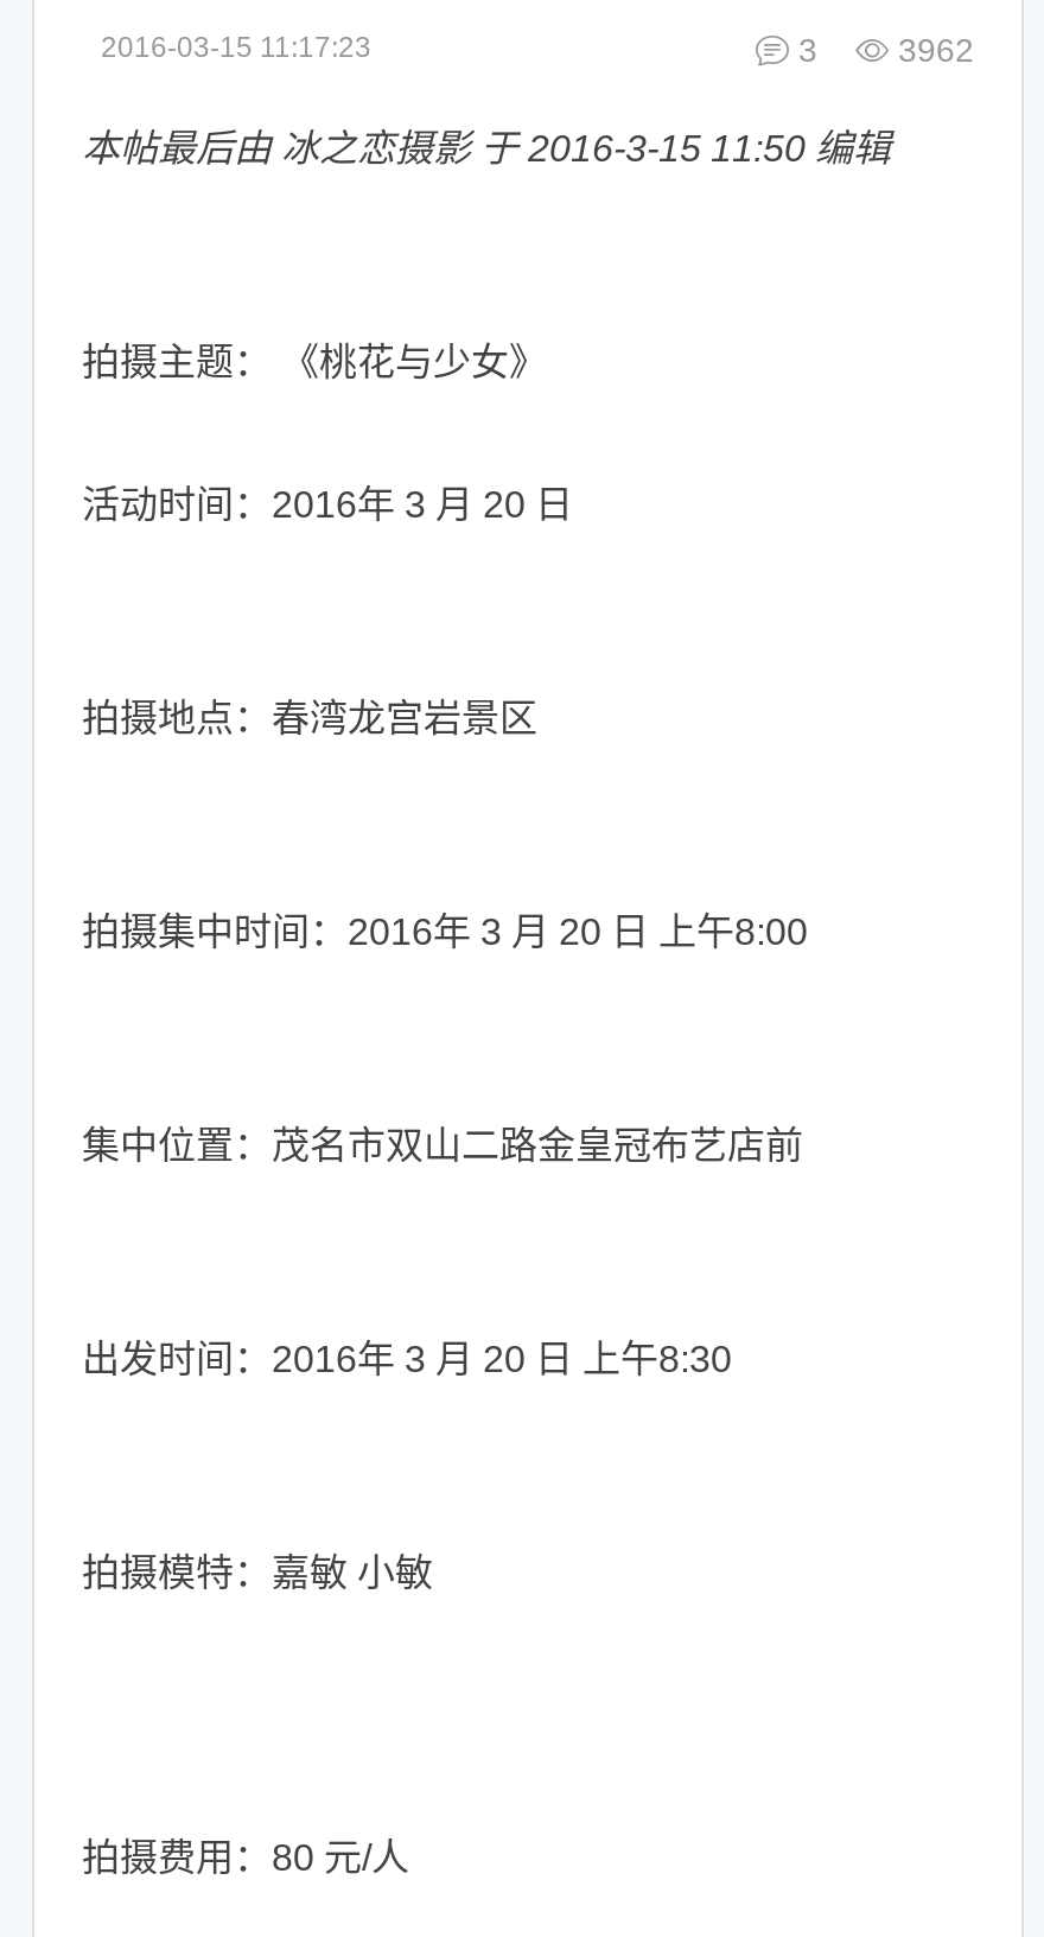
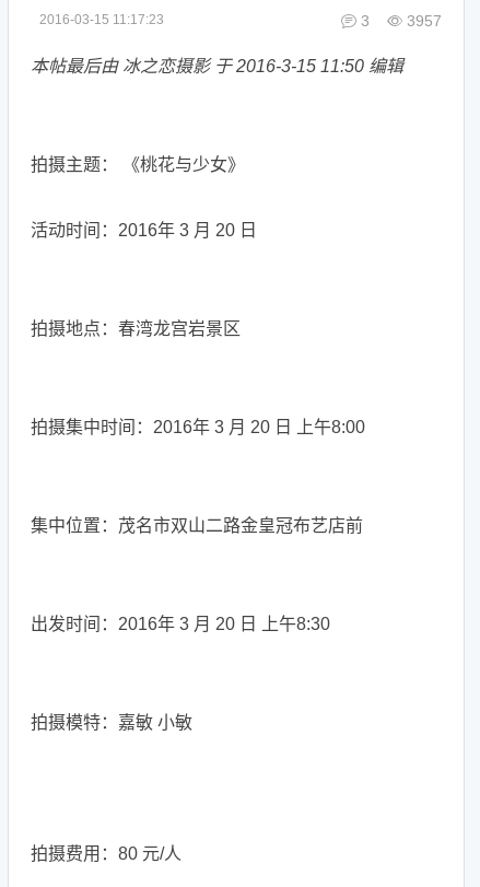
[789,31,974,69] 3 3962 -> [356,12,442,30] 3 3957

